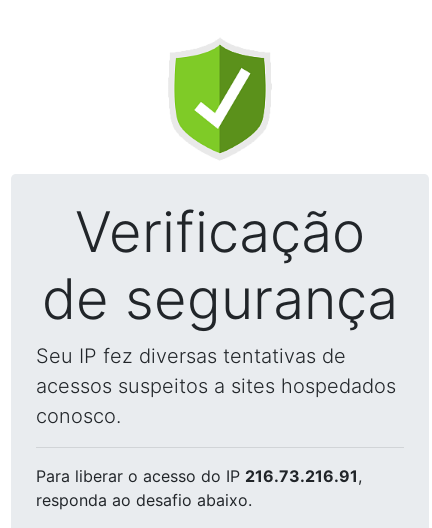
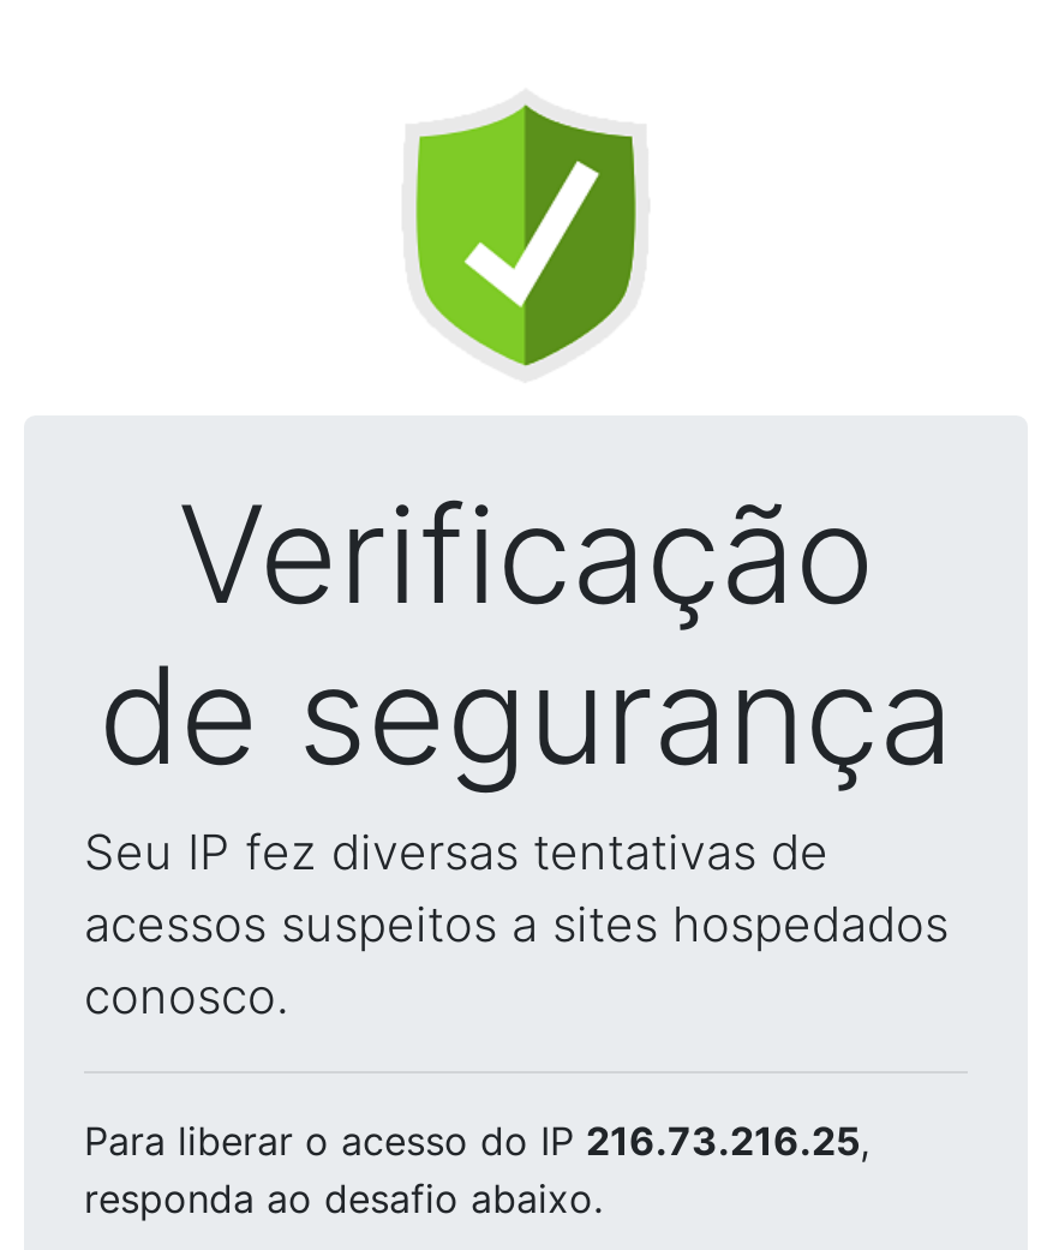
[36,466,362,486] Para liberar o acesso do IP 216.73.216.91, -> [84,1117,869,1165] Para liberar o acesso do IP 216.73.216.25,

